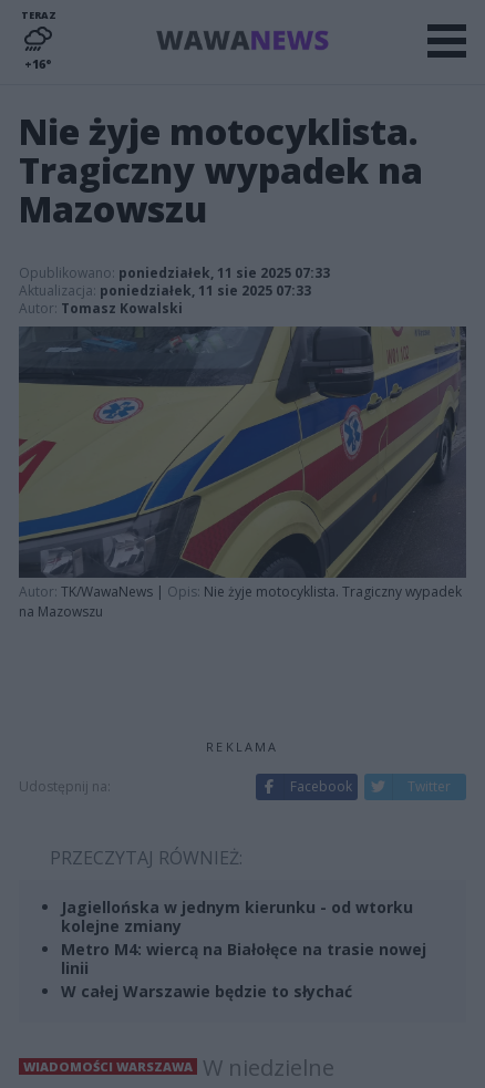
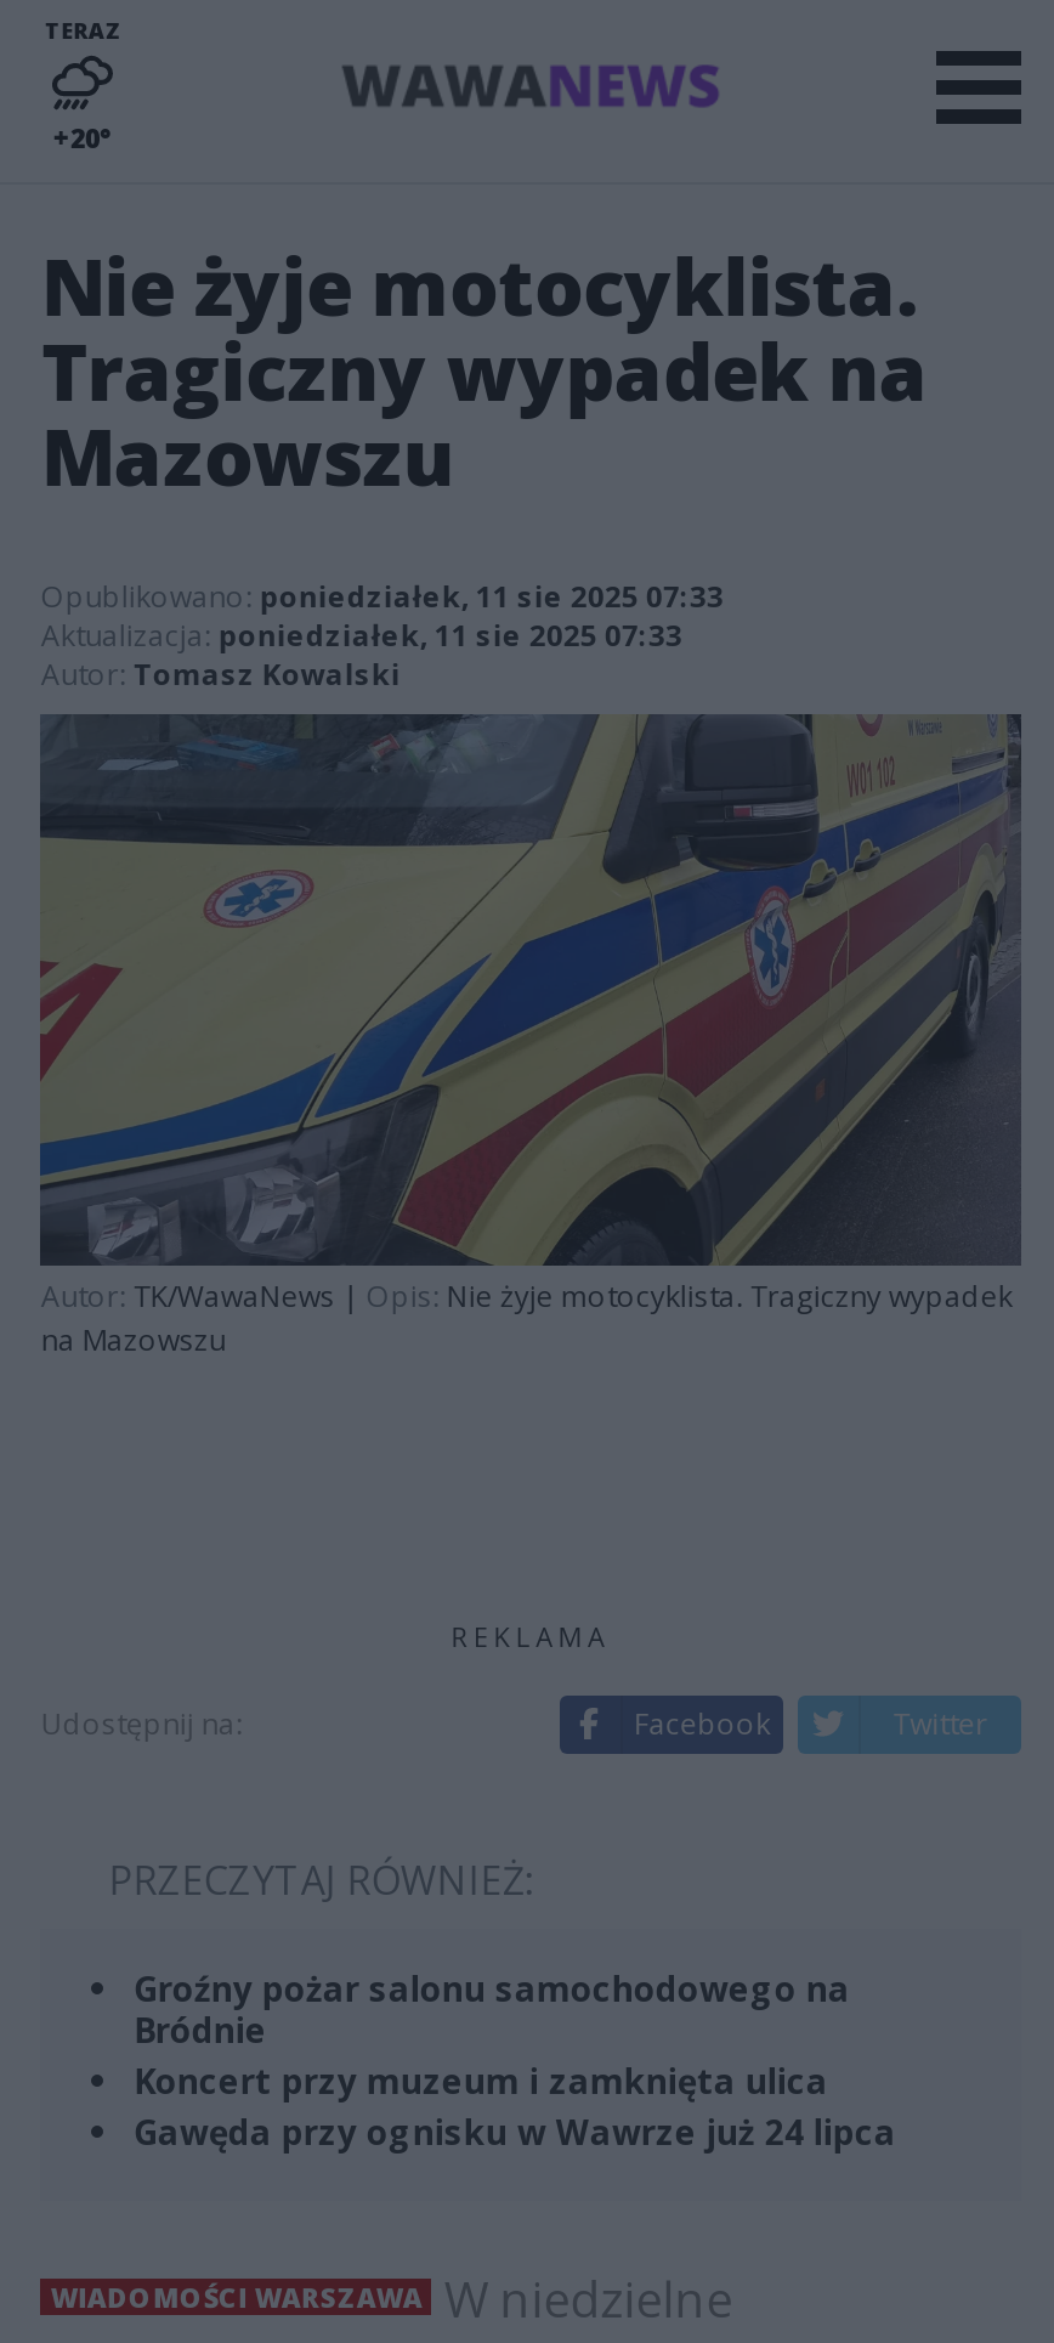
[25,55,52,72] +16° -> [53,119,114,155] +20°
[61,896,427,1001] Jagiellońska w jednym kierunku - od wtorku | kolejne zmiany | Metro M4: wiercą na Białołęce na trasie nowej | linii | W całej Warszawie będzie to słychać -> [133,1965,896,2154] Groźny pożar salonu samochodowego na | Bródnie | Koncert przy muzeum i zamknięta ulica | Gawęda przy ognisku w Wawrze już 24 lipca

